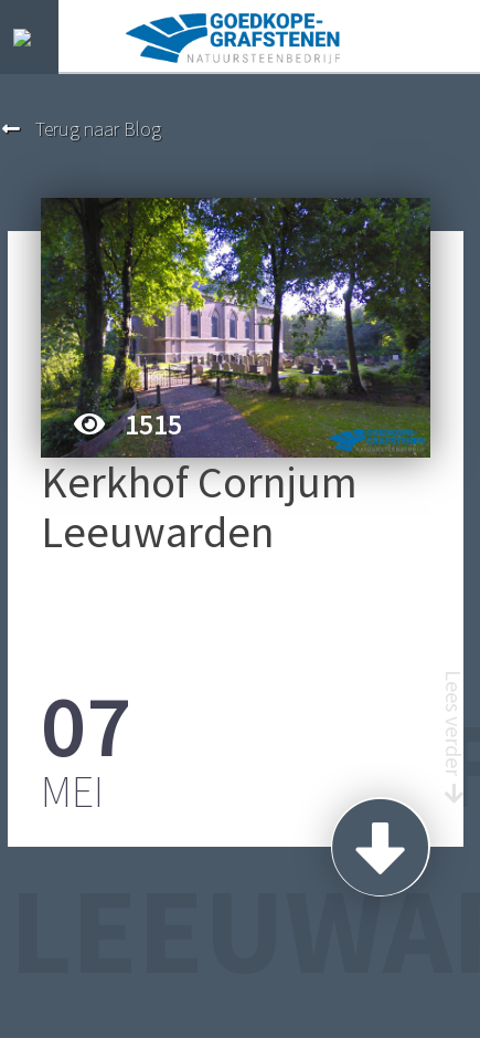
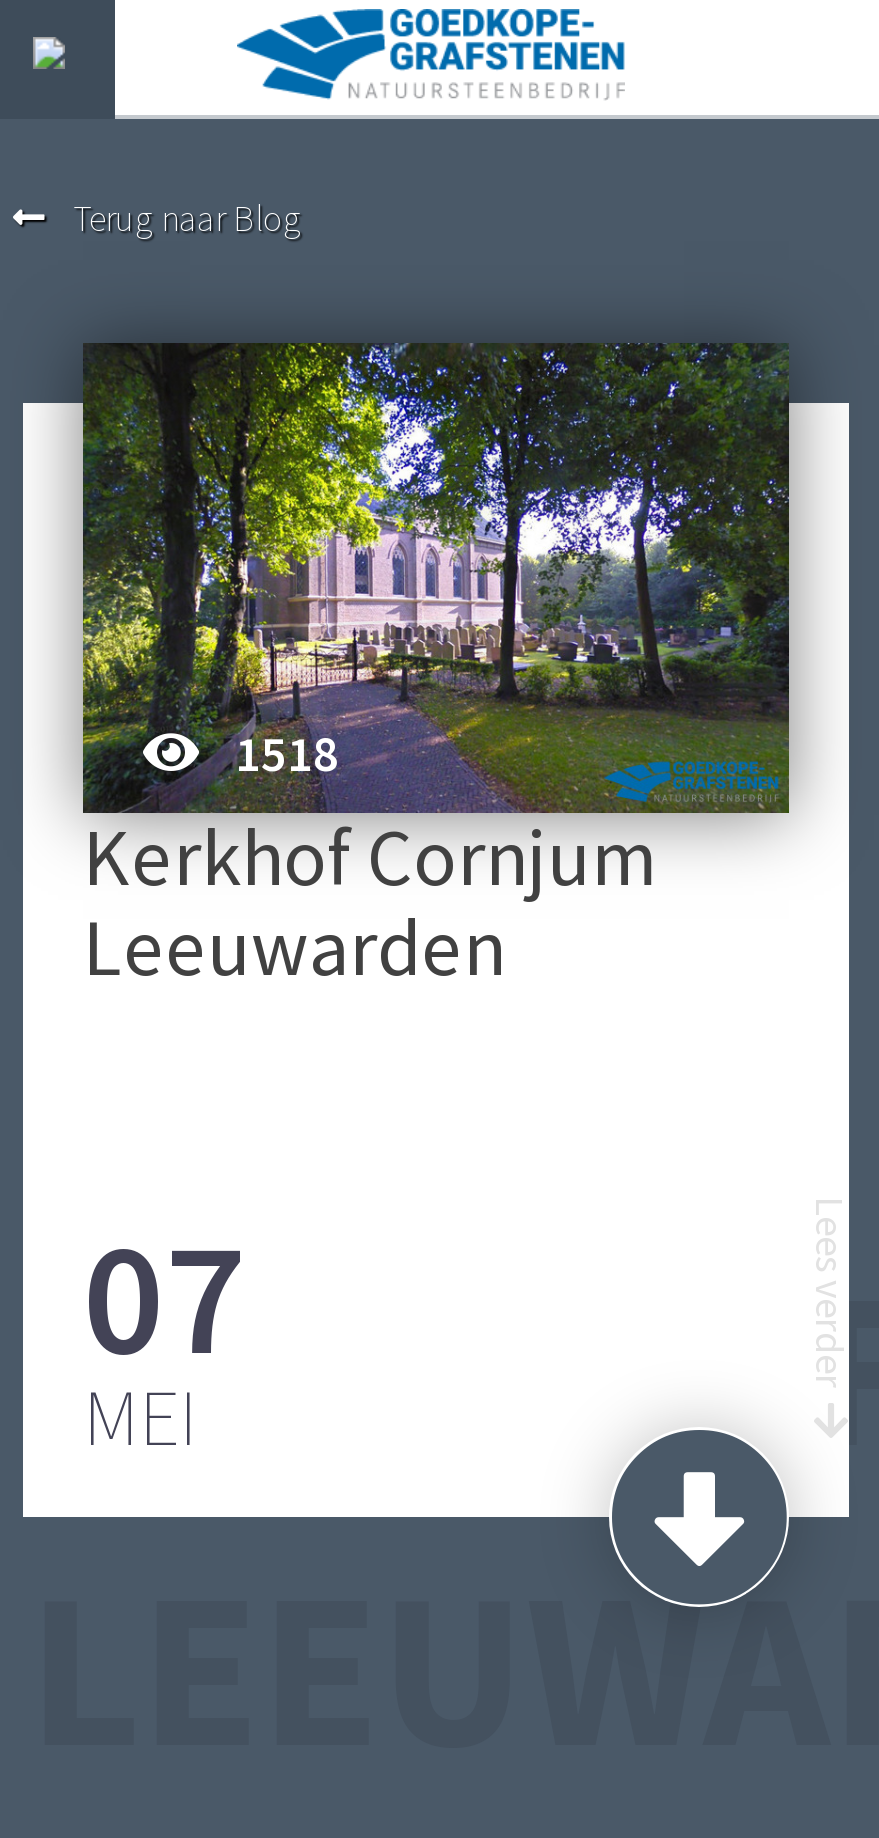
[125,407,182,443] 1515 -> [235,722,339,786] 1518

